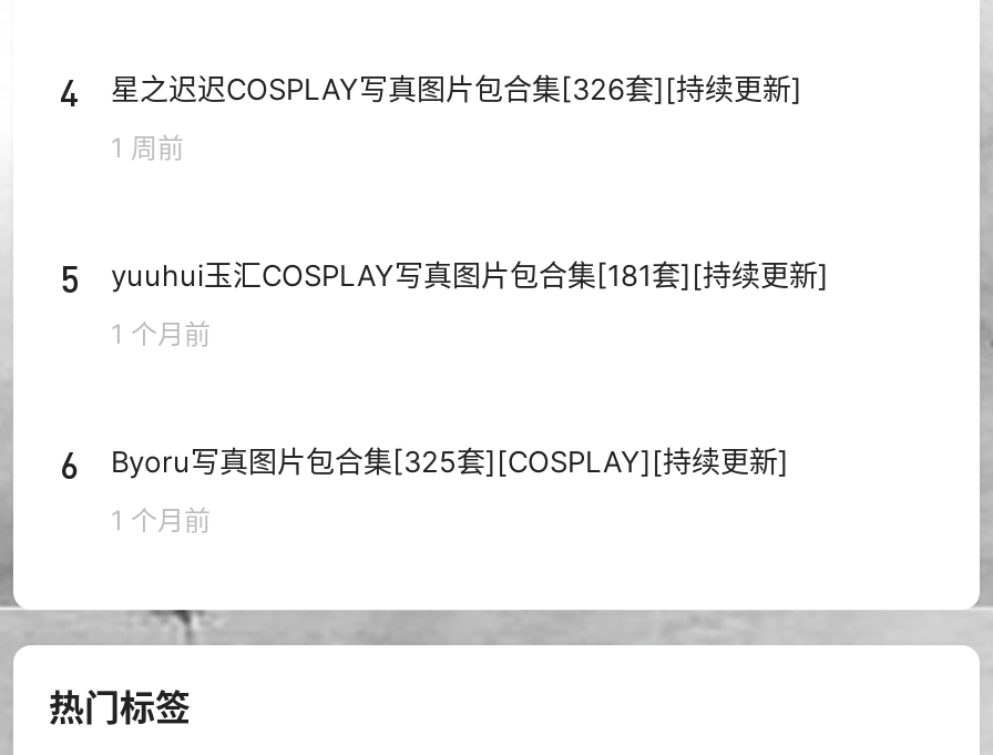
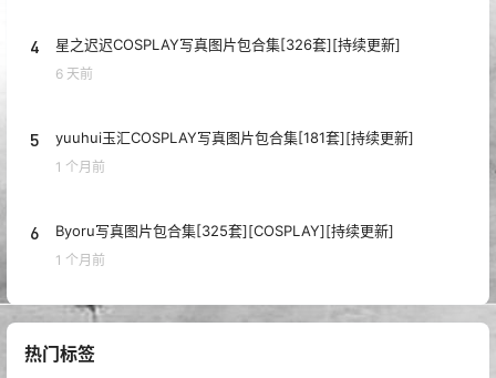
[111,131,184,164] 1 周前 -> [55,65,93,82] 6 天前

